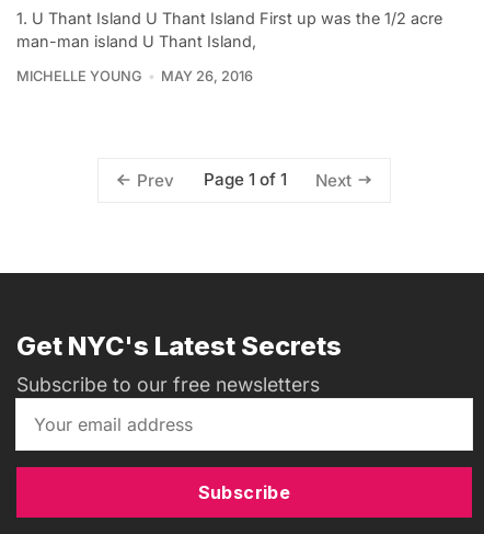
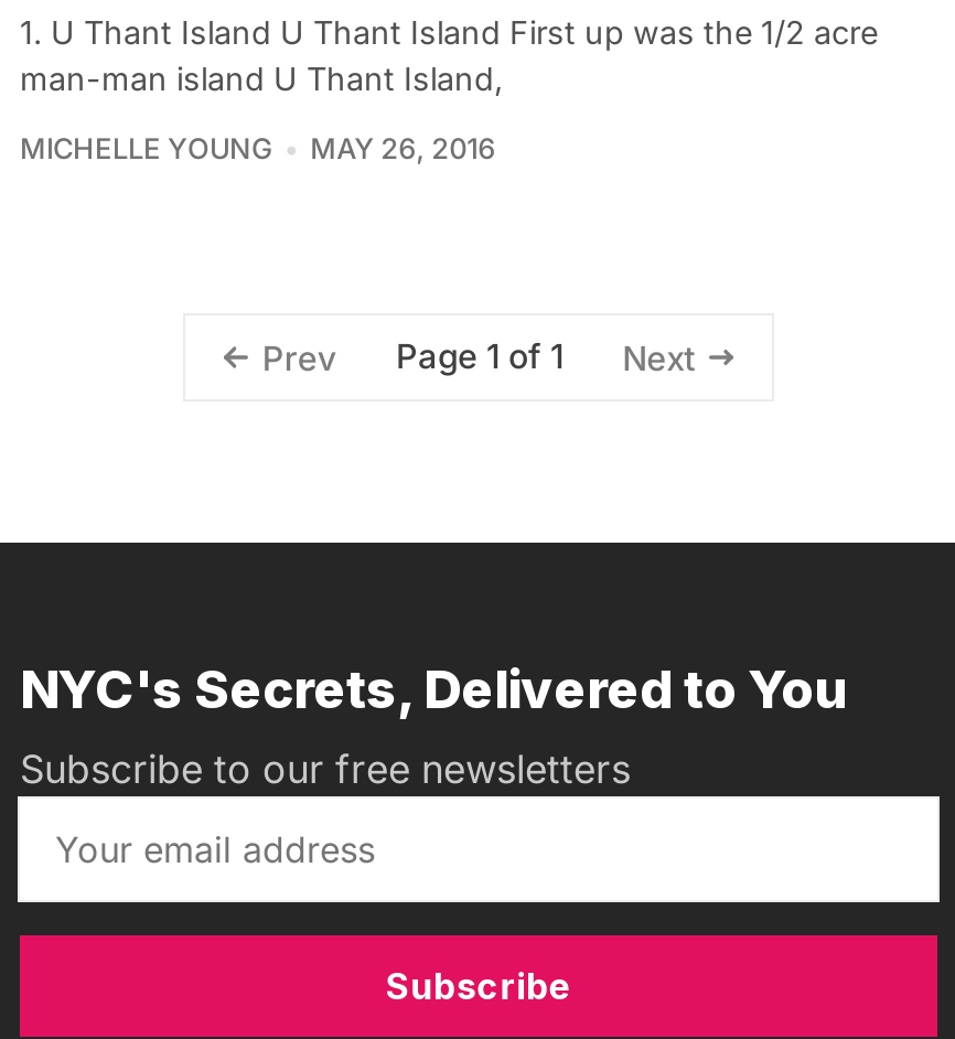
[16,330,342,362] Get NYC's Latest Secrets -> [20,658,845,722] NYC's Secrets, Delivered to You

